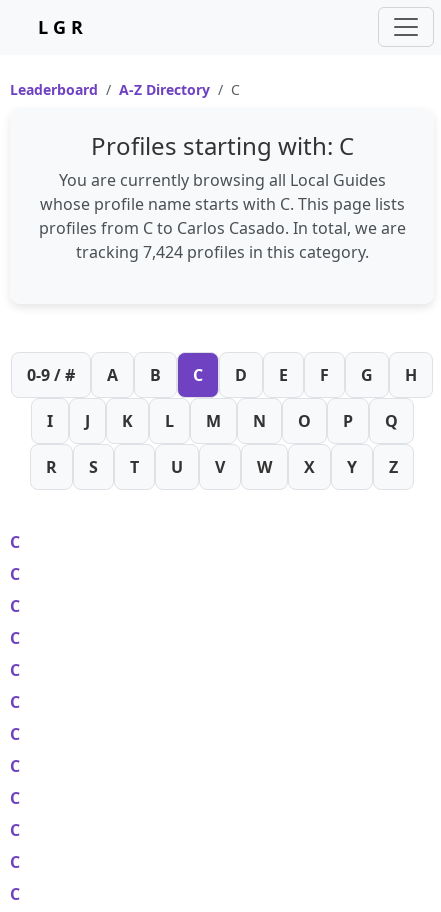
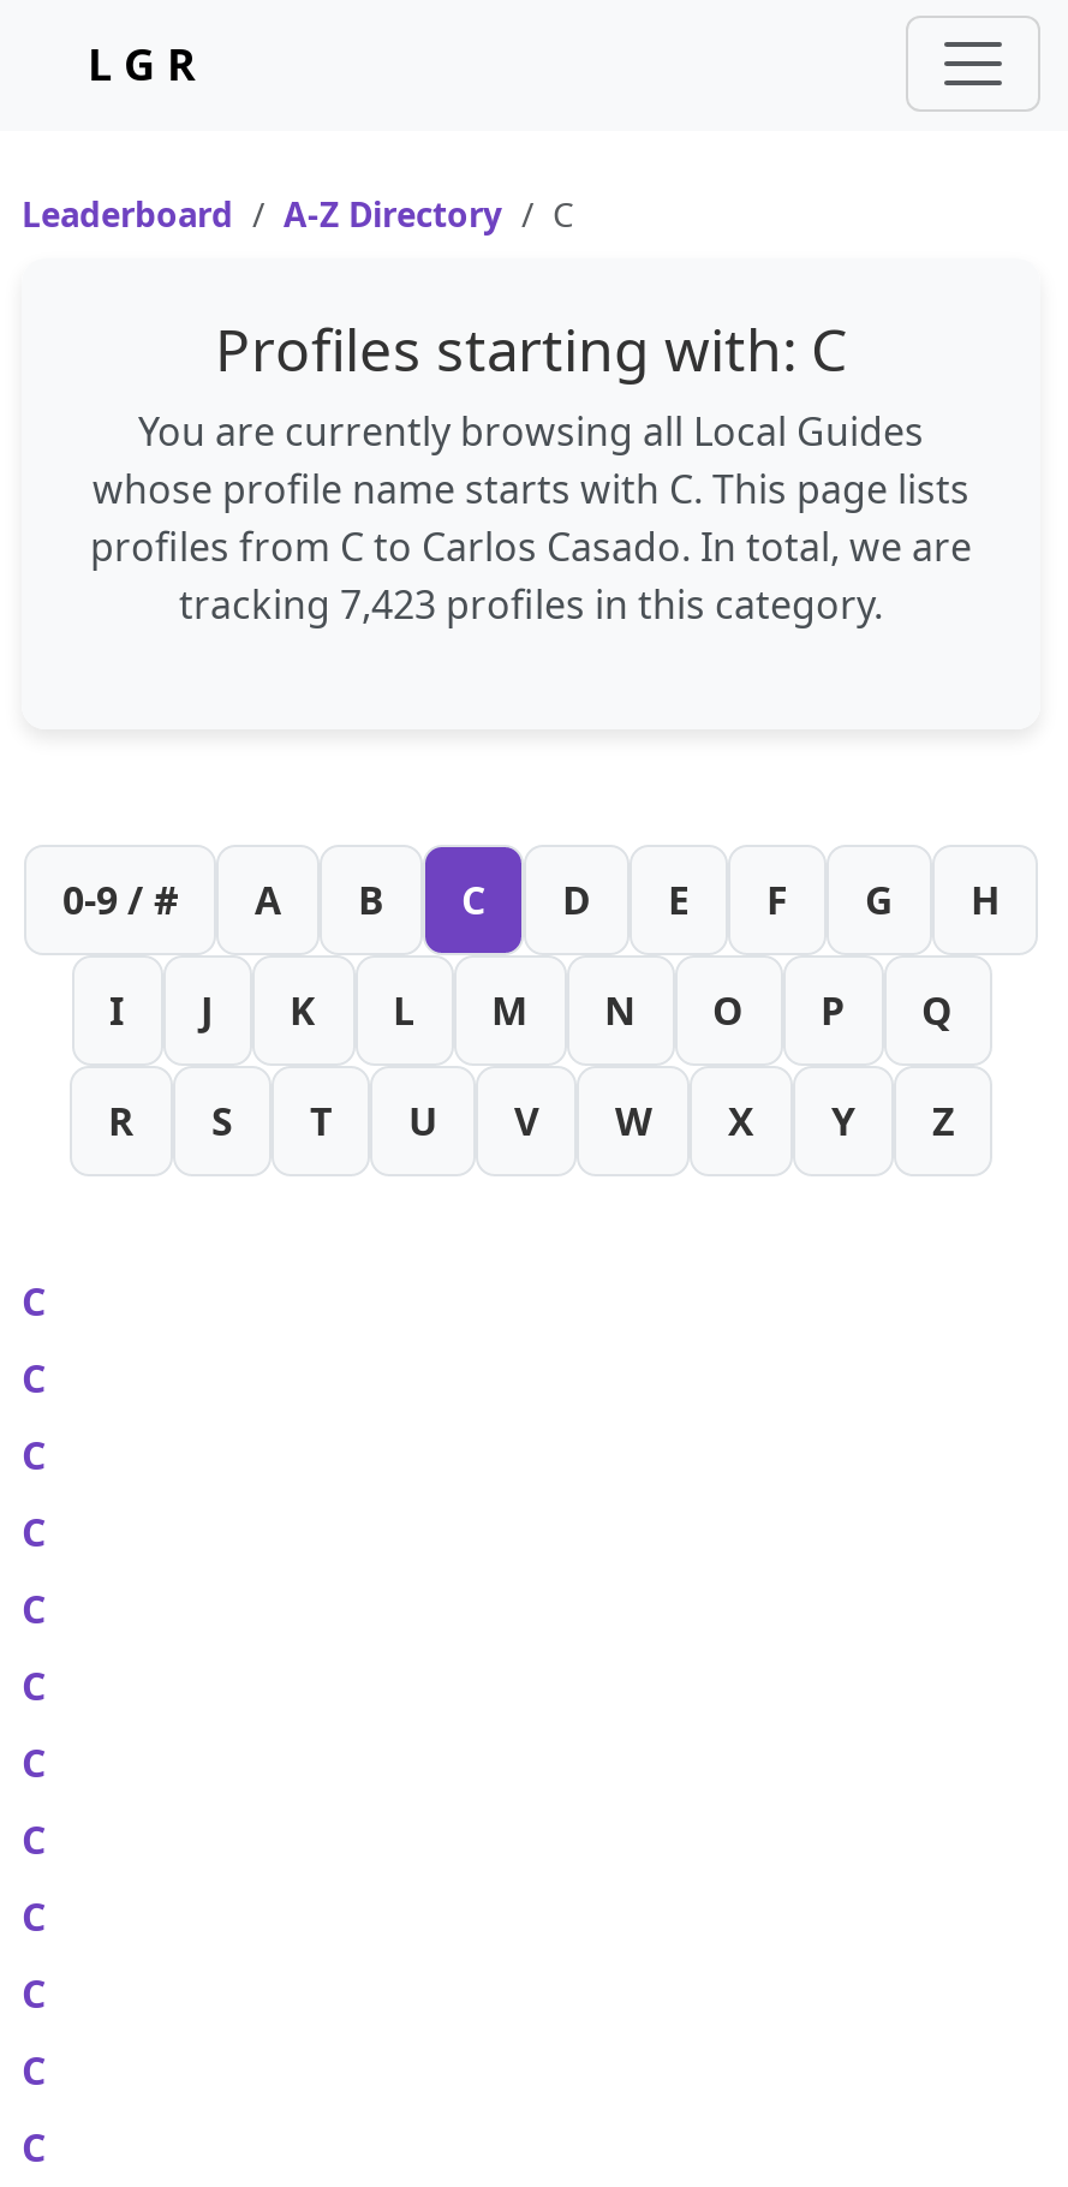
[75,241,368,263] tracking 7,424 profiles in this category. -> [179,578,883,631] tracking 7,423 profiles in this category.

